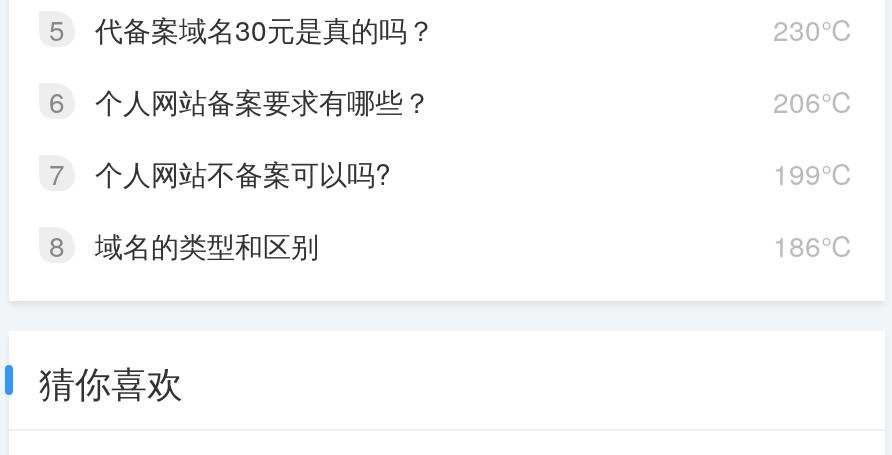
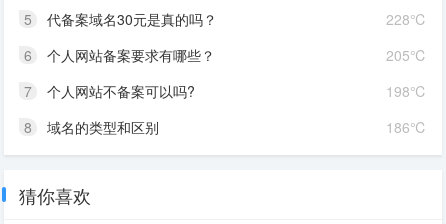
[773,9,855,49] 230℃ -> [386,9,427,29] 228℃
[773,81,855,121] 206℃ -> [386,45,427,65] 205℃
[773,153,855,193] 199℃ -> [386,81,427,101] 198℃

